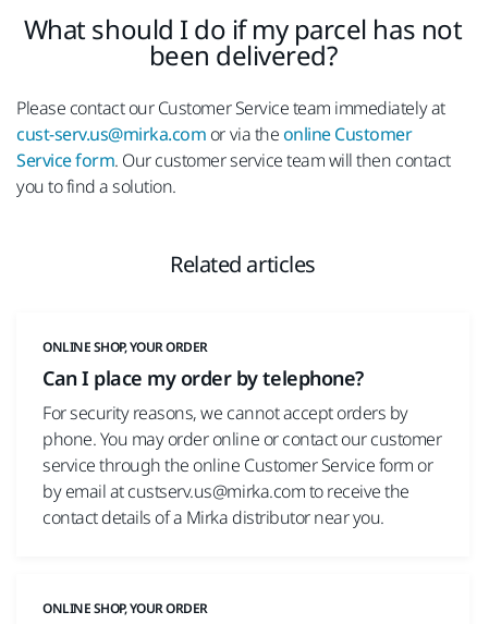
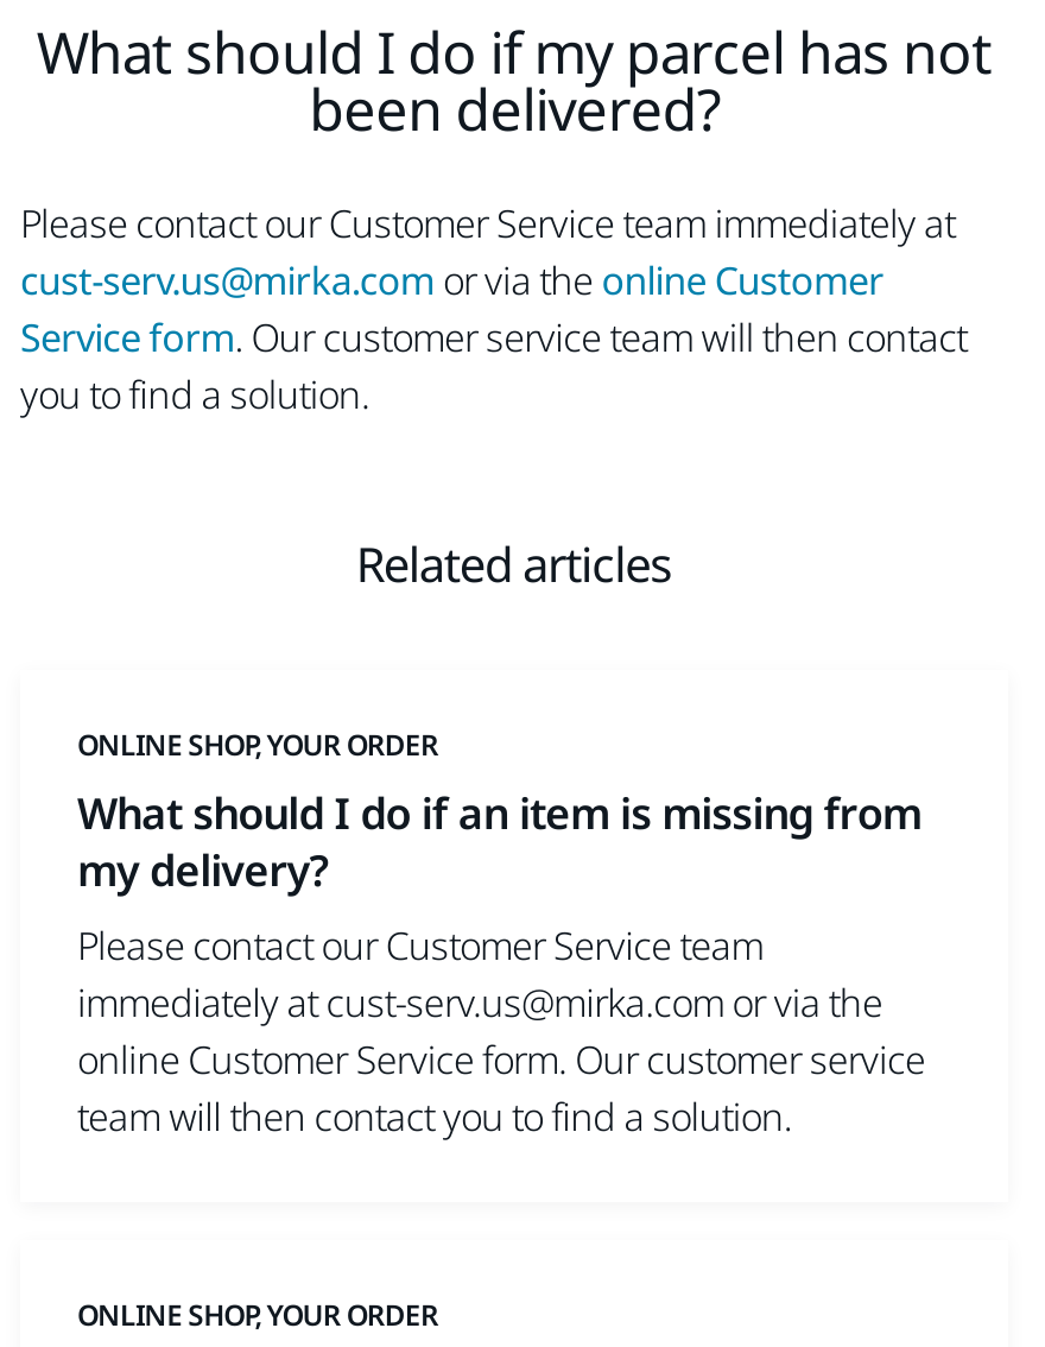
[42,365,442,529] Can I place my order by telephone? | For security reasons, we cannot accept orders by | phone. You may order online or contact our customer | service through the online Customer Service form or | by email at custserv.us@mirka.com to receive the | contact details of a Mirka distributor near you. -> [77,784,925,1143] What should I do if an item is missing from | my delivery? | Please contact our Customer Service team | immediately at cust-serv.us@mirka.com or via the | online Customer Service form. Our customer service | team will then contact you to find a solution.

